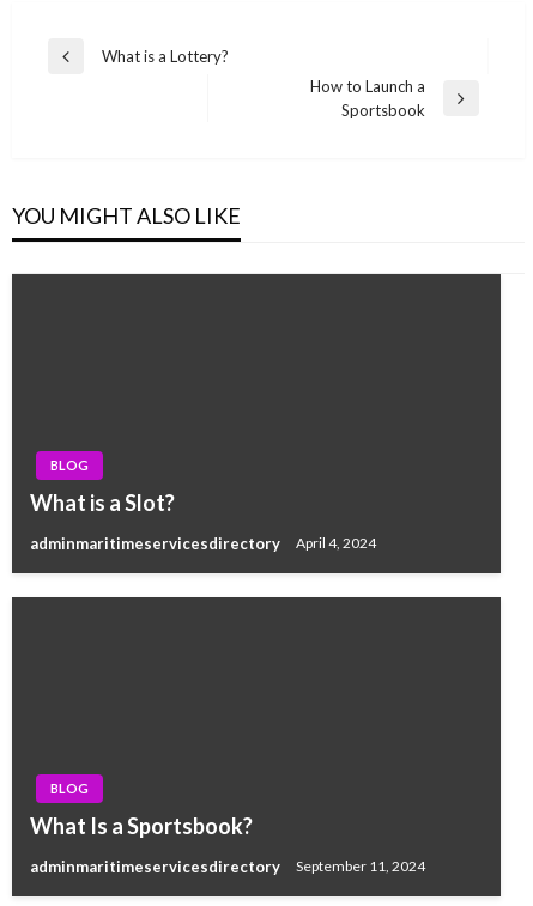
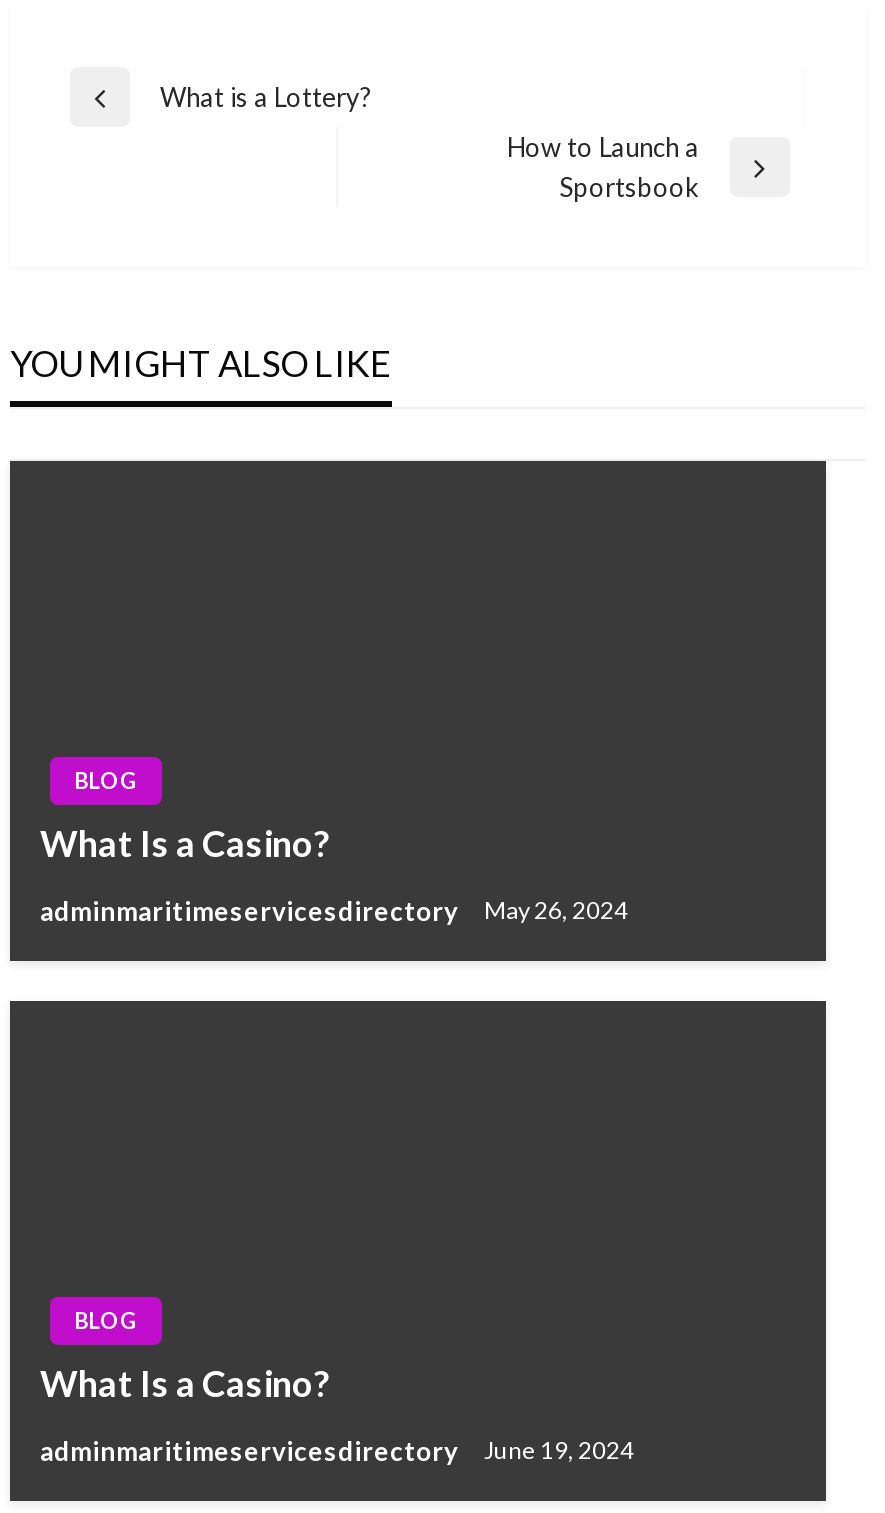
[30,489,175,516] What is a Slot? -> [40,821,330,865] What Is a Casino?
[30,534,376,553] adminmaritimeservicesdirectory April 4, 2024 -> [40,895,628,927] adminmaritimeservicesdirectory May 26, 2024
[30,812,253,839] What Is a Sportsbook? -> [40,1361,330,1405] What Is a Casino?
[30,857,425,876] adminmaritimeservicesdirectory September 11, 2024 -> [40,1435,634,1467] adminmaritimeservicesdirectory June 19, 2024

